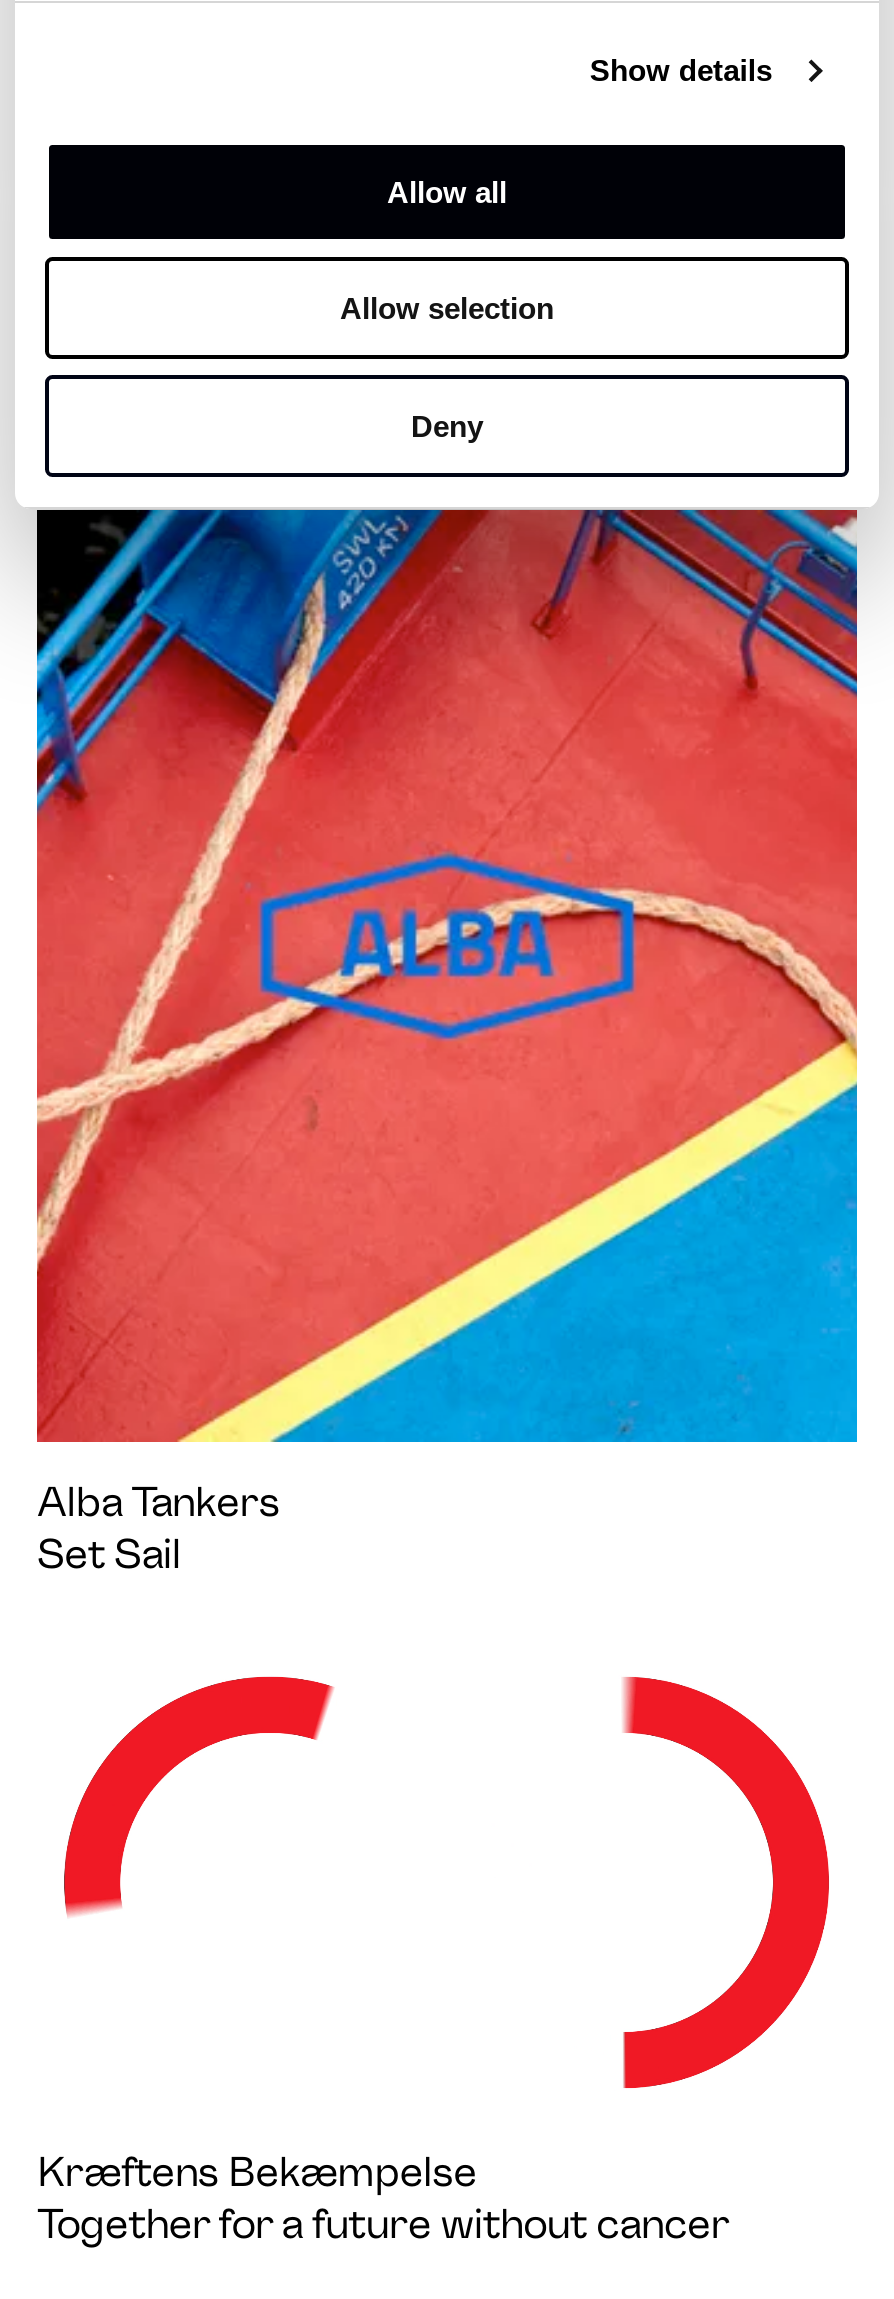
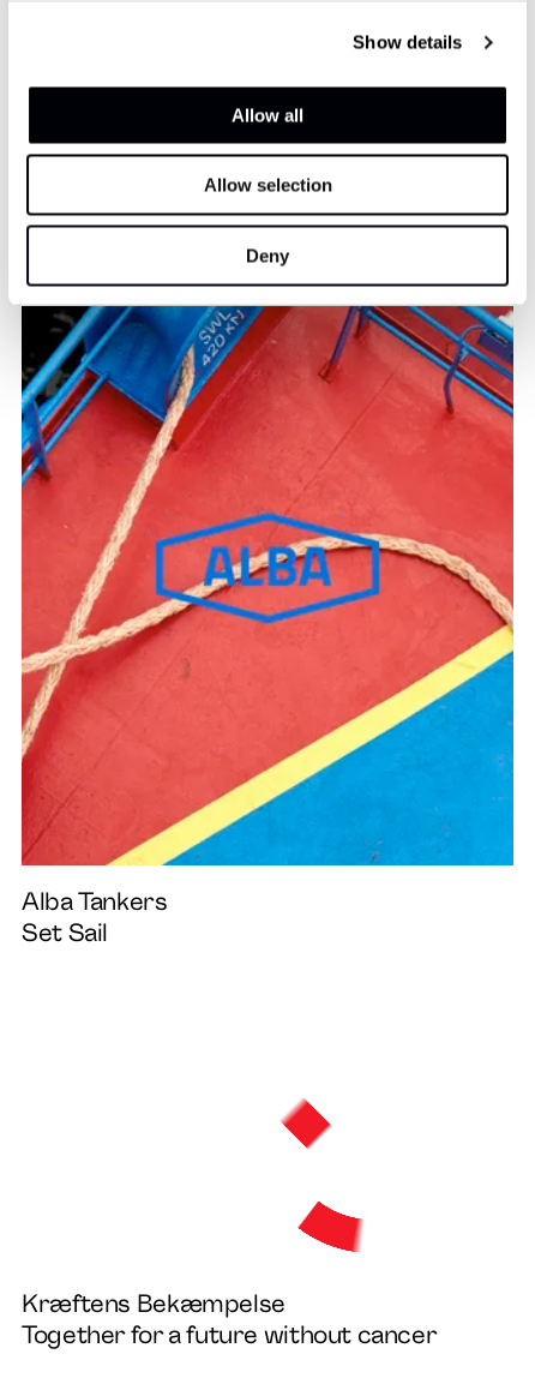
none -> [281,1098,332,1149] [image]
none -> [297,1200,363,1253] [image]
[61,1674,335,1916] [image] -> none
[621,1674,831,2090] [image] -> none

